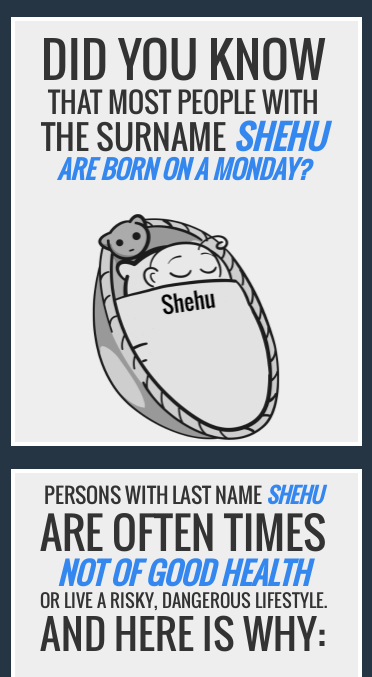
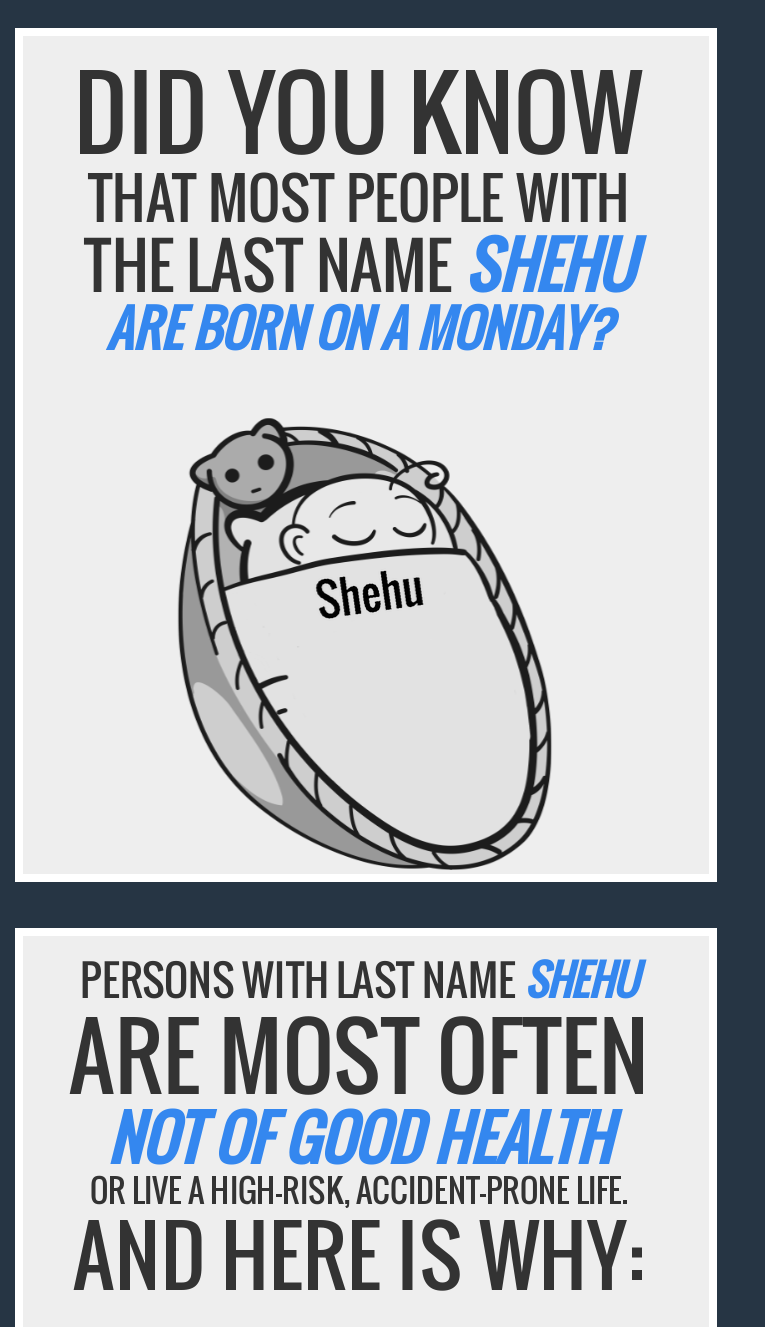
[41,112,325,161] THE SURNAMESHEHU -> [84,219,634,311] THE LAST NAMESHEHU
[40,500,326,563] ARE OFTEN TIMES -> [69,989,649,1121] ARE MOST OFTEN
[39,587,326,613] OR LIVE A RISKY, DANGEROUS LIFESTYLE. -> [90,1167,628,1215] OR LIVE A HIGH-RISK, ACCIDENT-PRONE LIFE.

